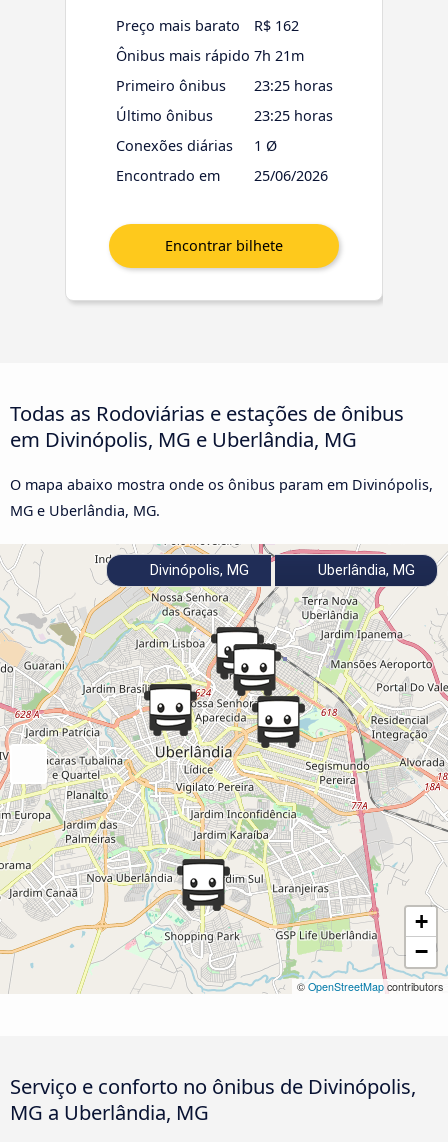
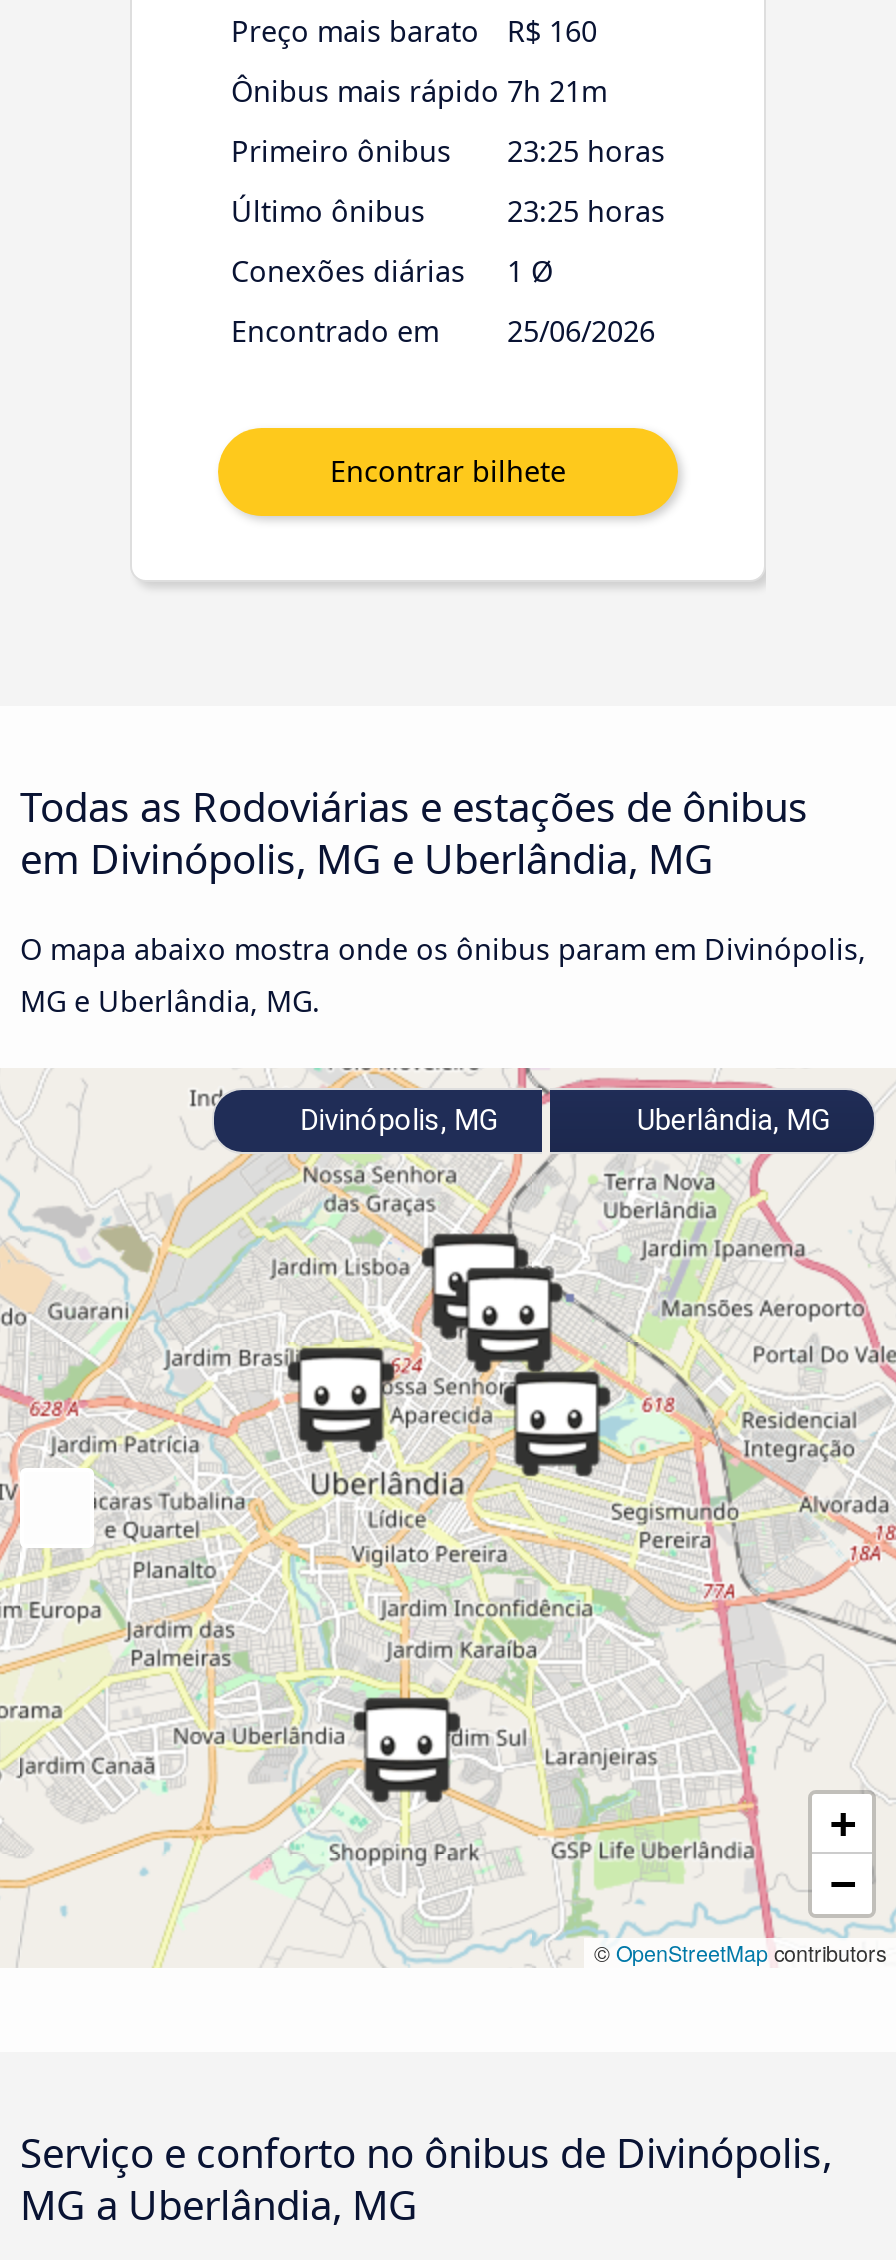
[115,16,298,35] Preço mais barato R$ 162 -> [231,13,597,51] Preço mais barato R$ 160

